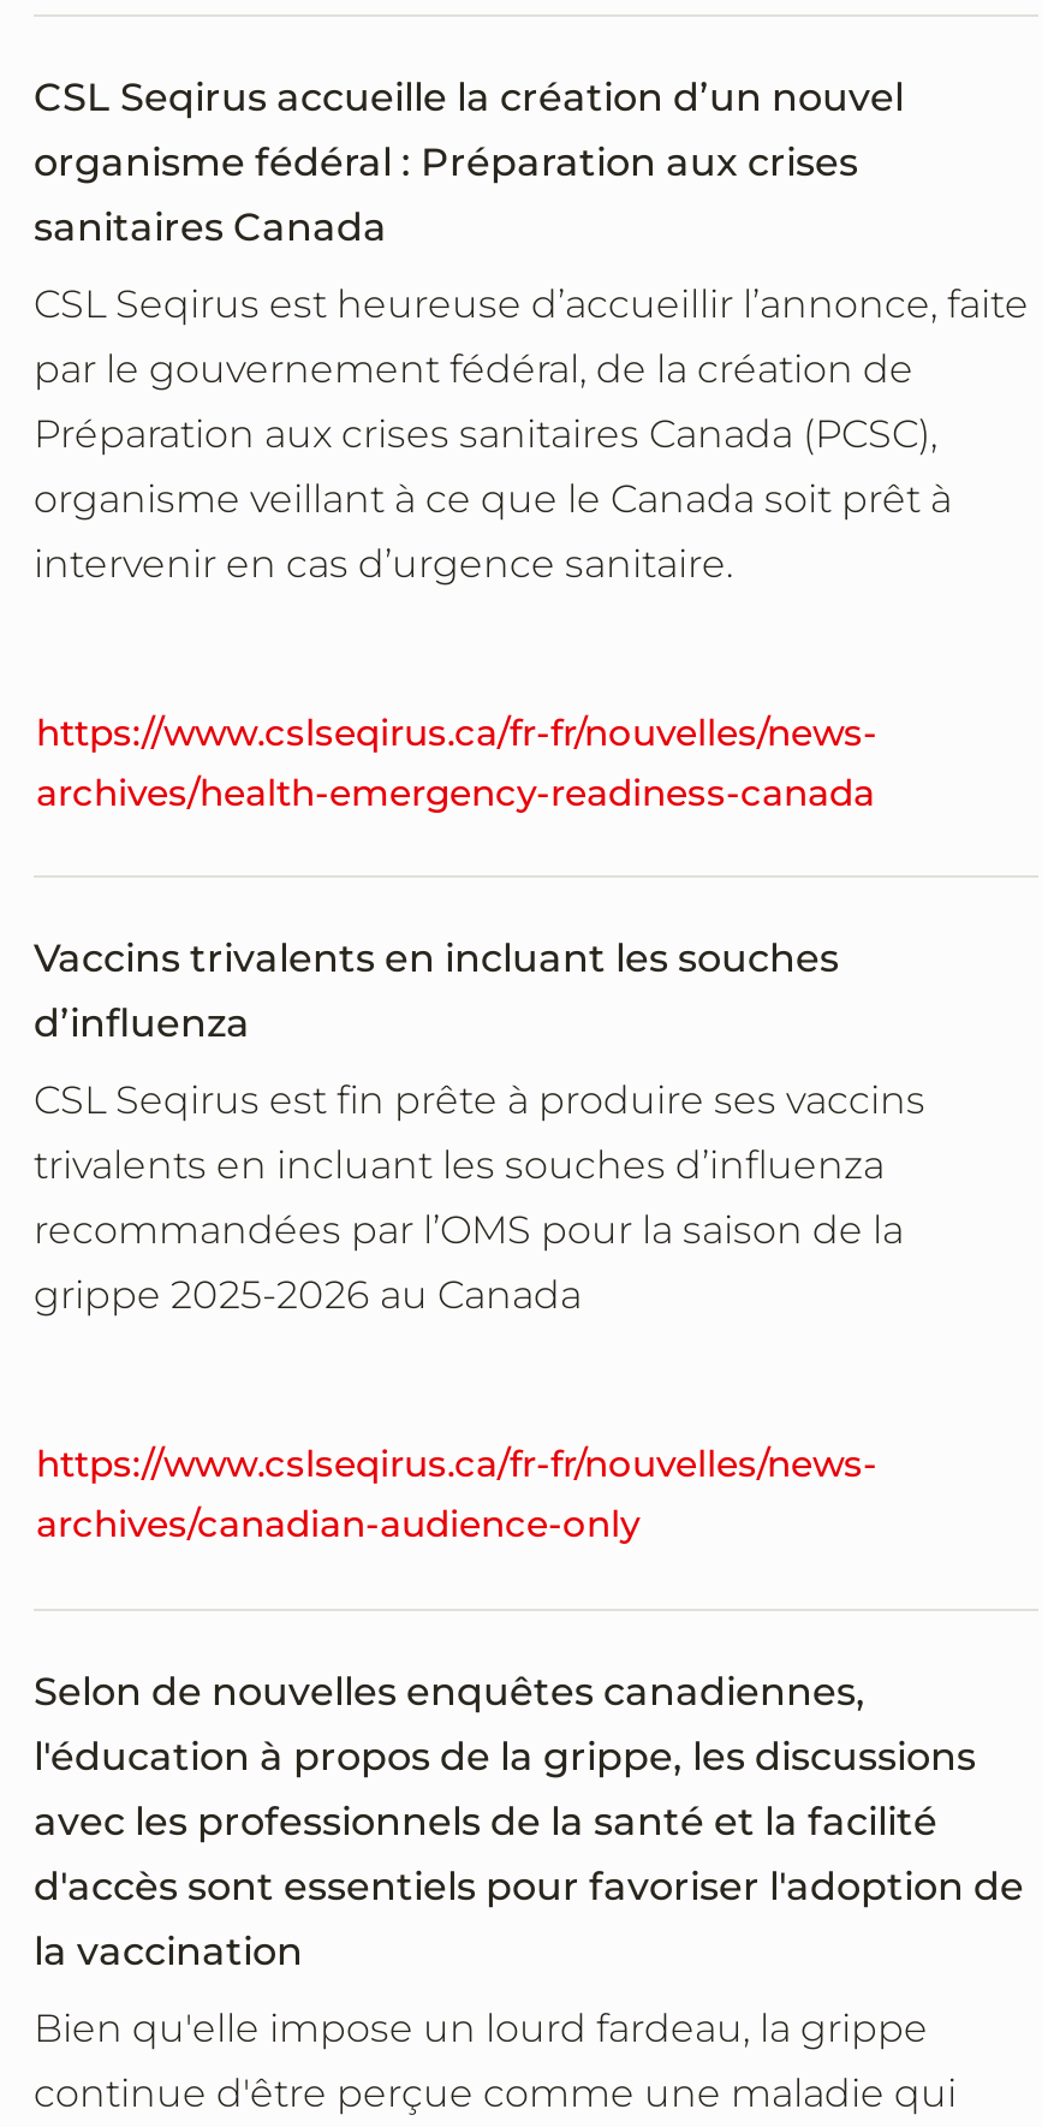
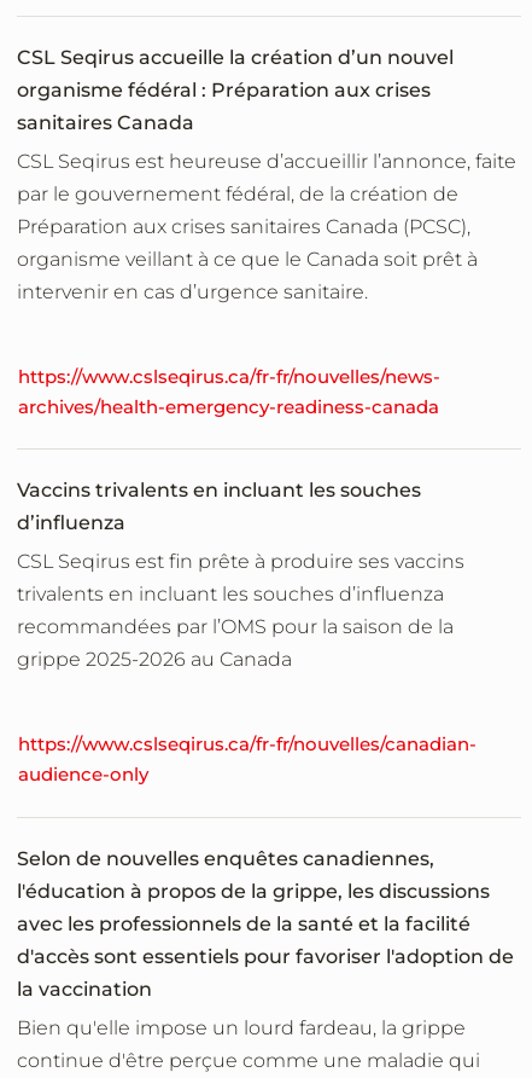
[36,1440,877,1546] https://www.cslseqirus.ca/fr-fr/nouvelles/news- | archives/canadian-audience-only -> [18,732,477,786] https://www.cslseqirus.ca/fr-fr/nouvelles/canadian- | audience-only

